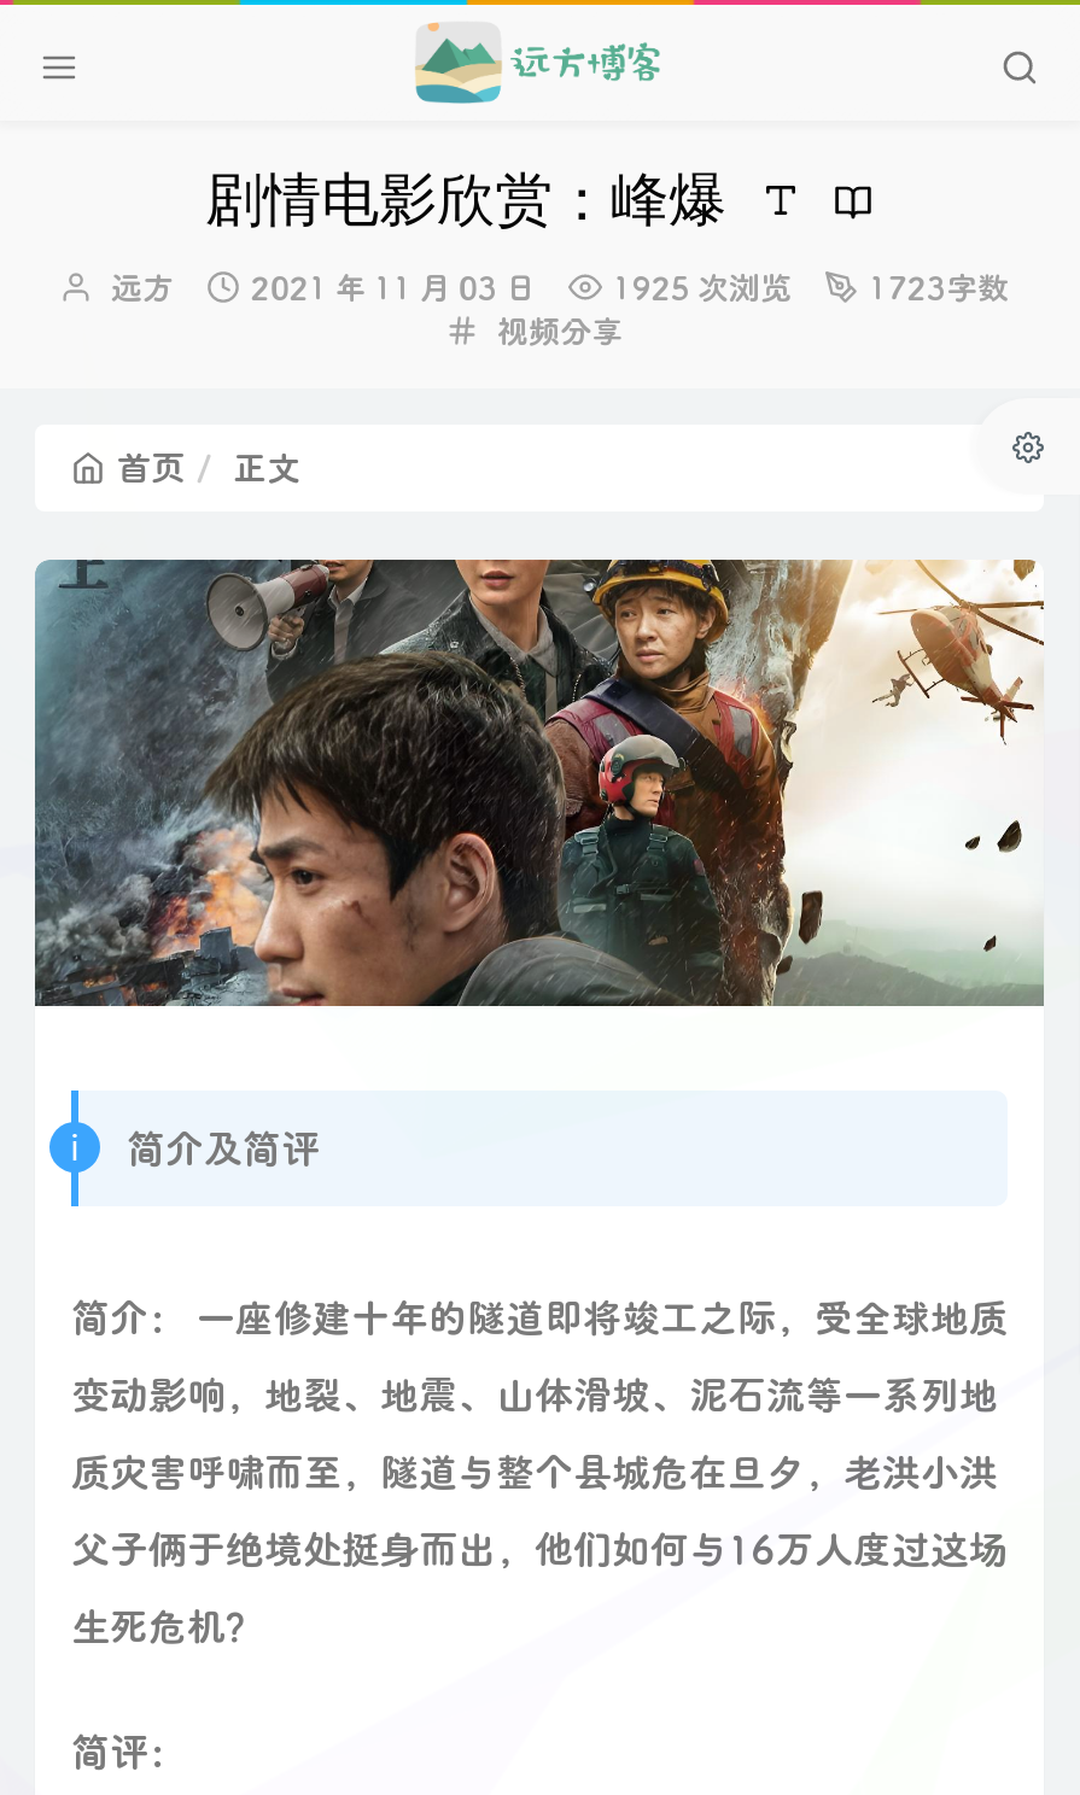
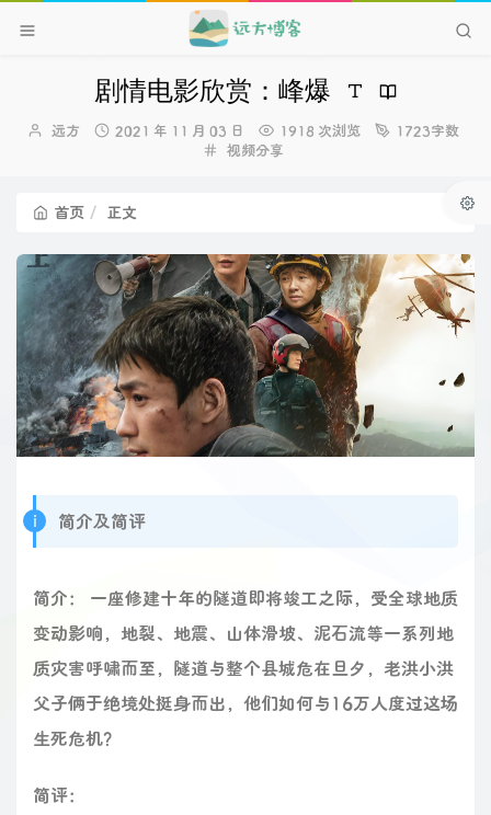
[613,265,792,306] 1925 次浏览 -> [279,120,360,139] 1918 次浏览

